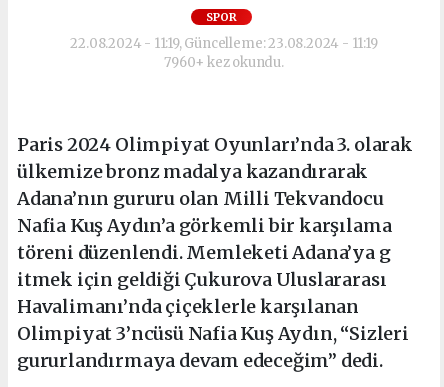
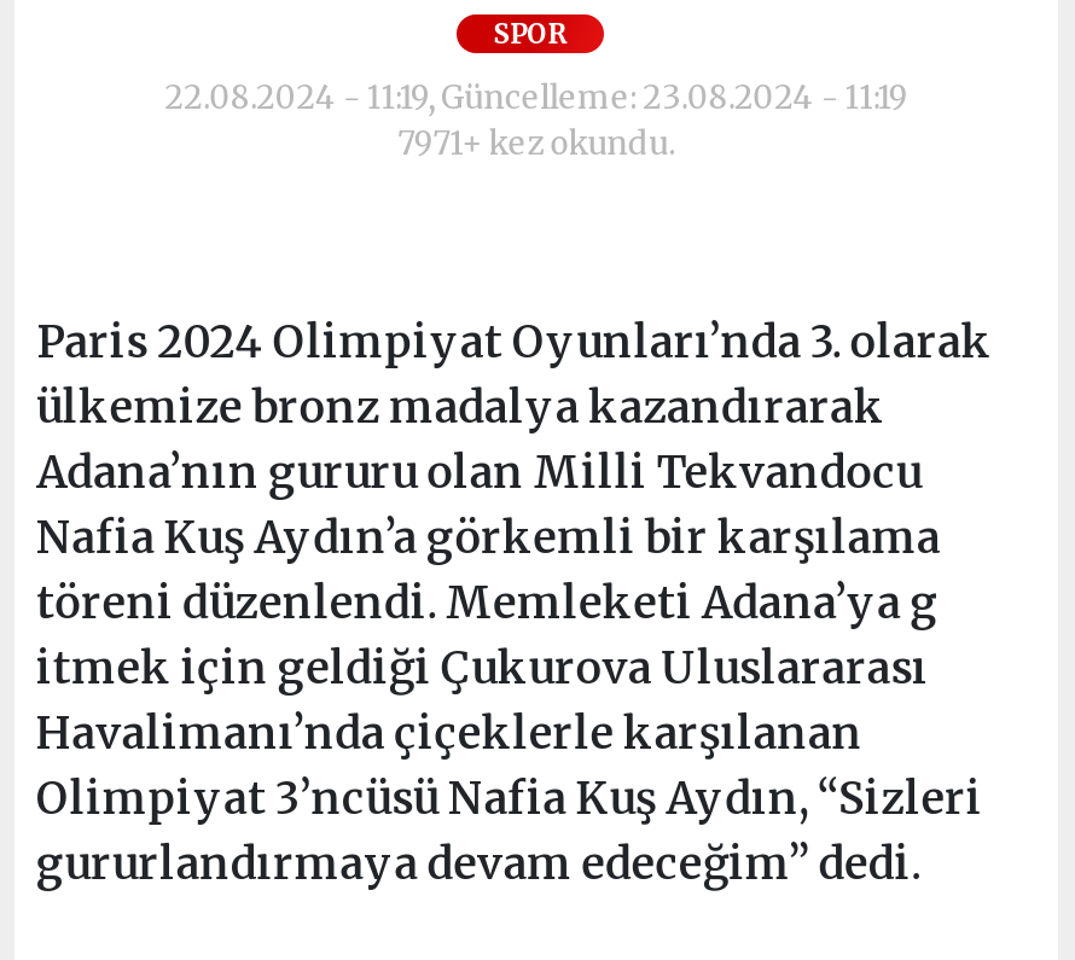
[164,54,284,71] 7960+ kez okundu. -> [398,123,675,164] 7971+ kez okundu.

